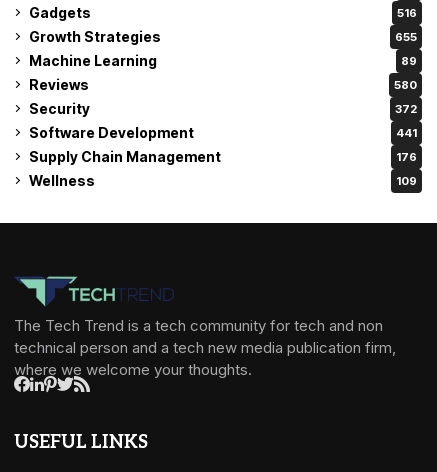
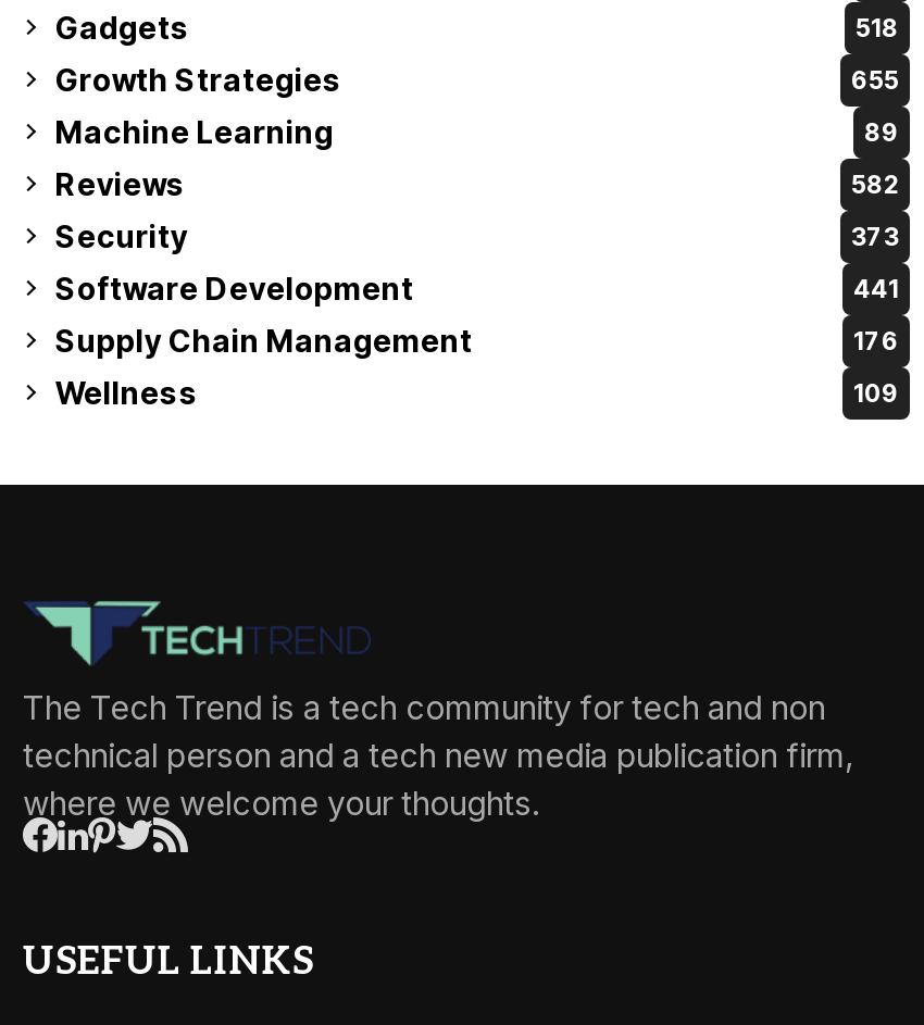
[397,6,417,20] 516 -> [856,13,899,43] 518
[394,78,417,92] 580 -> [851,169,899,200] 582
[395,102,417,116] 372 -> [851,221,899,252] 373

